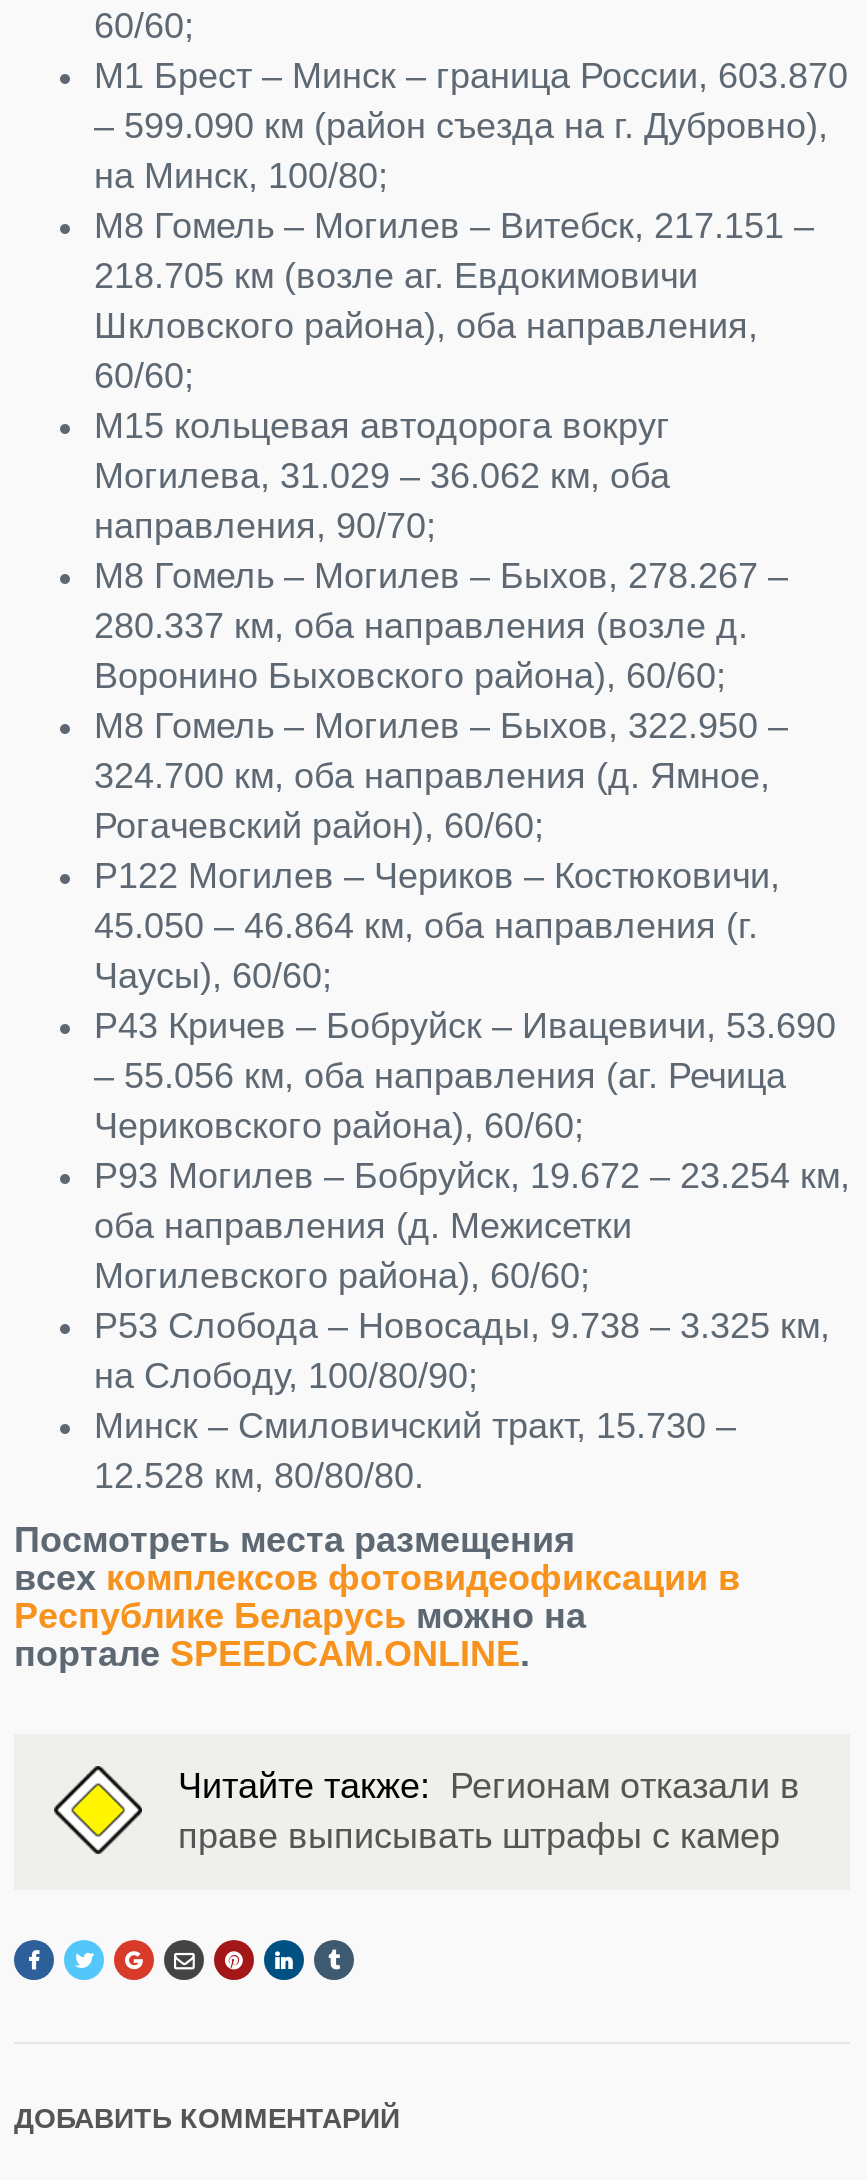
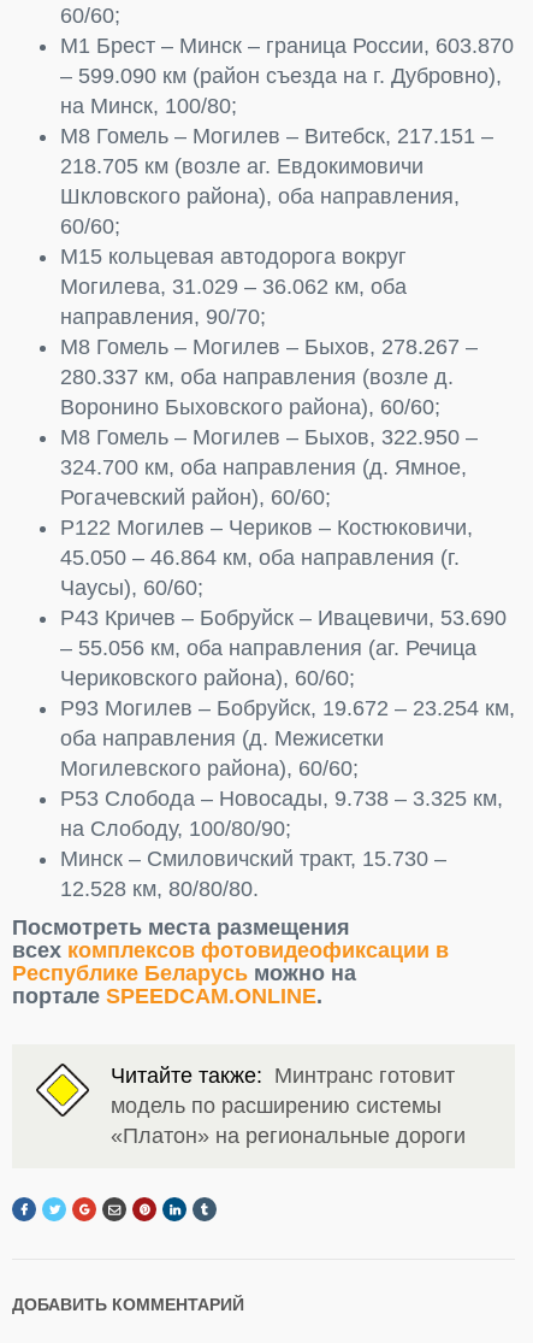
[178,1765,800,1855] Читайте также: Регионам отказали в | праве выписывать штрафы с камер -> [111,1063,466,1148] Читайте также: Минтранс готовит | модель по расширению системы | «Платон» на региональные дороги

